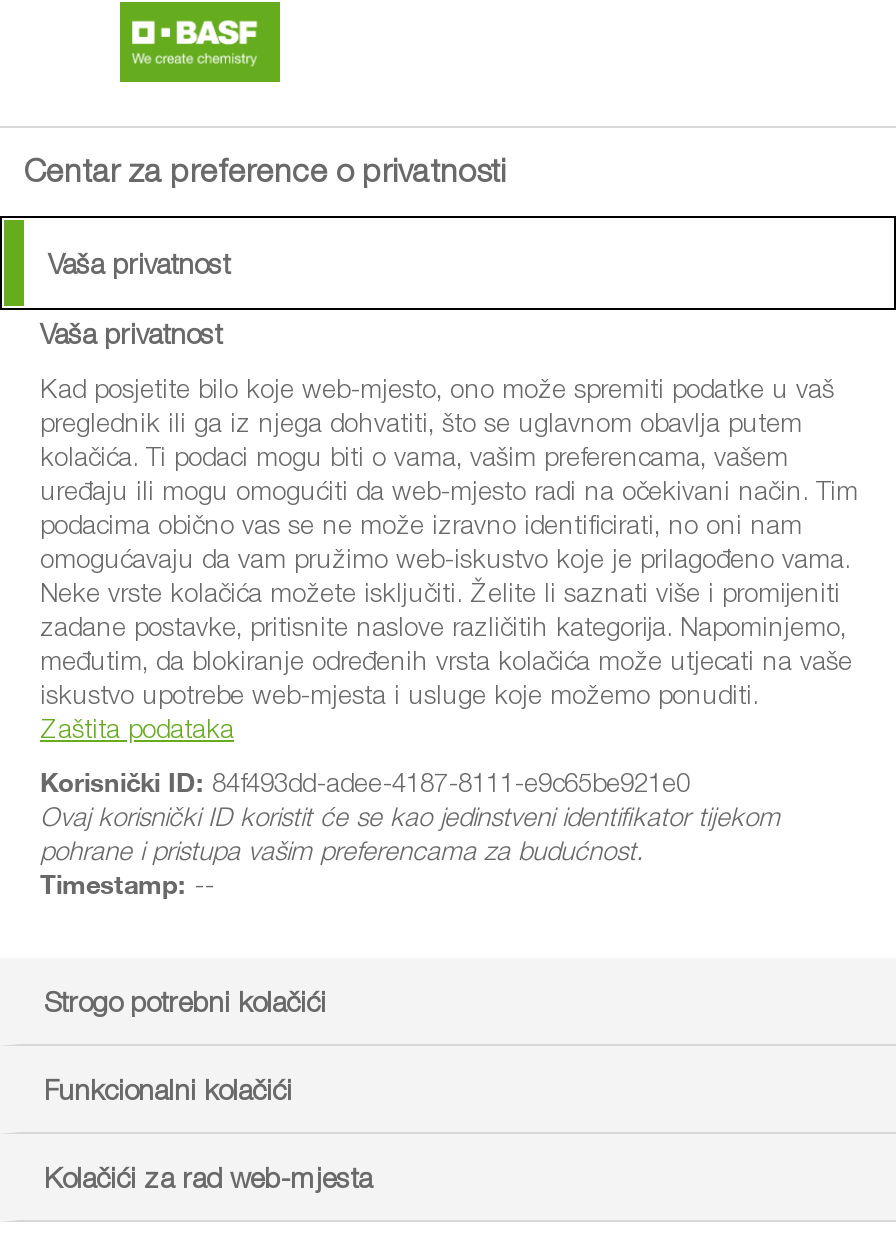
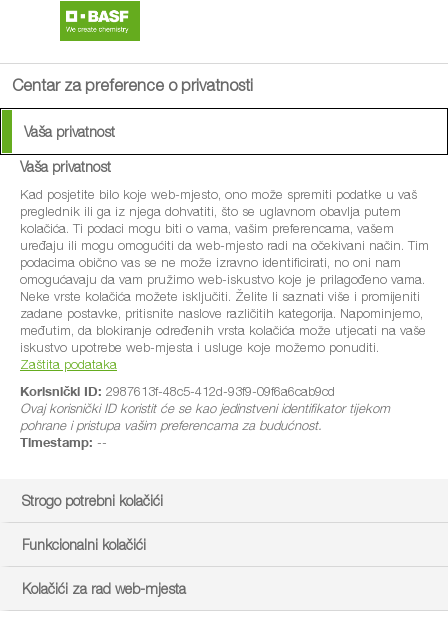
[40,766,690,800] Korisnički ID: 84f493dd-adee-4187-8111-e9c65be921e0 -> [20,383,335,400] Korisnički ID: 2987613f-48c5-412d-93f9-09f6a6cab9cd

